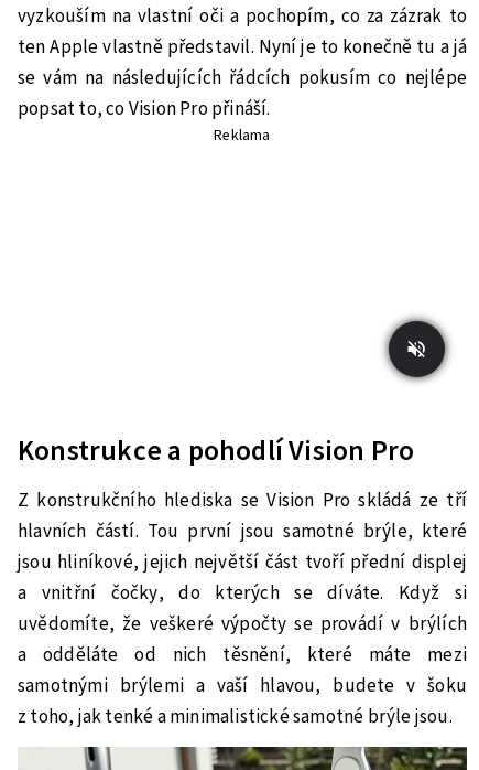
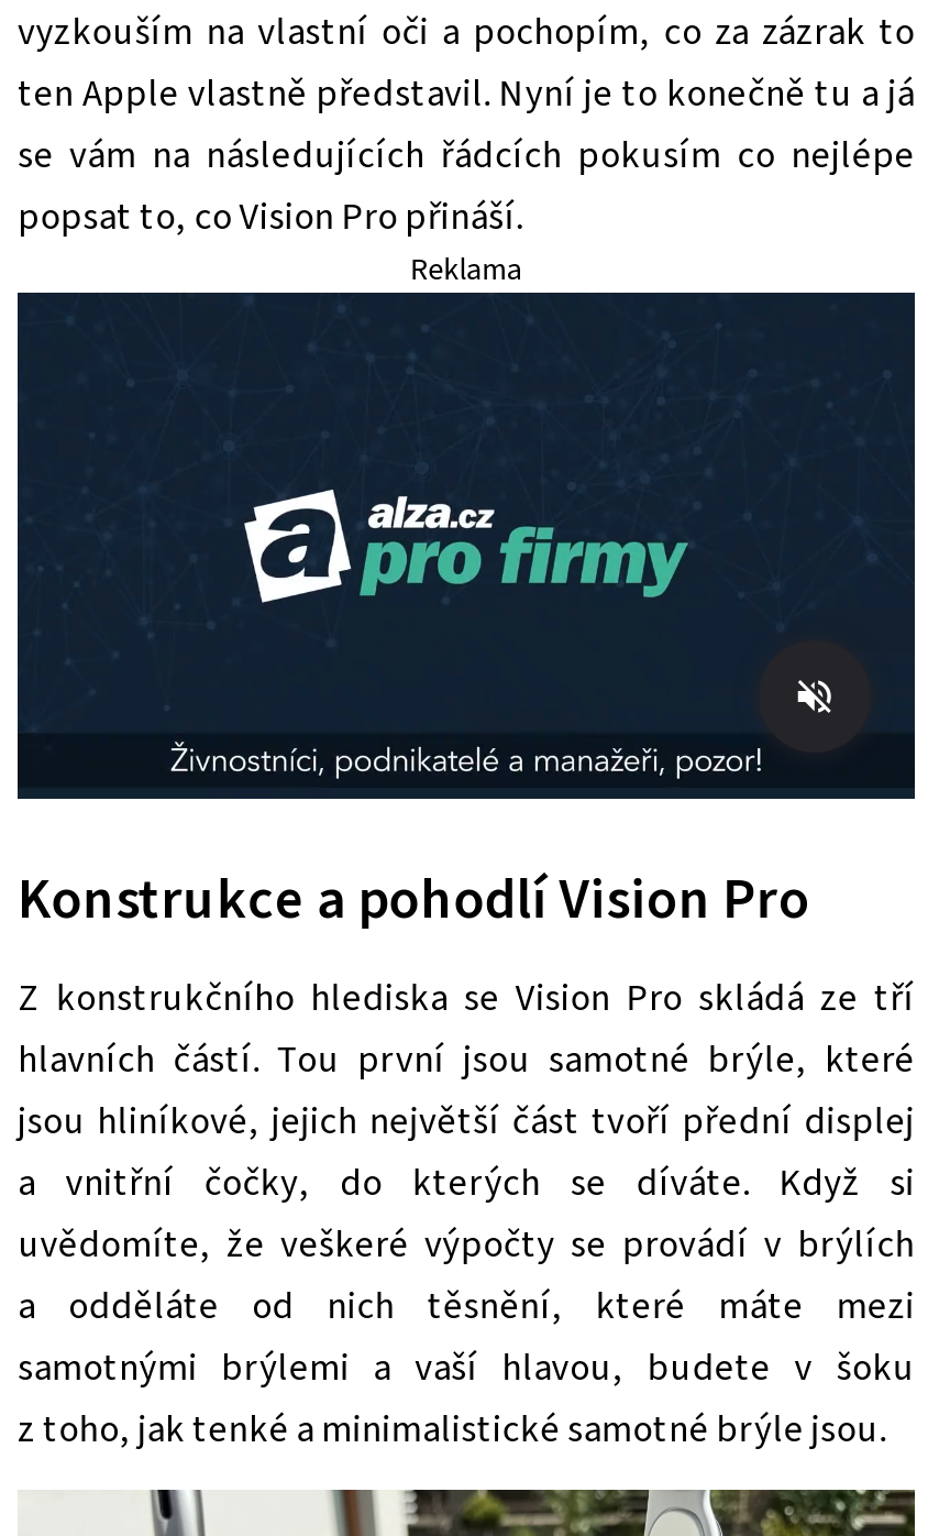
none -> [15,290,917,801] [image]

